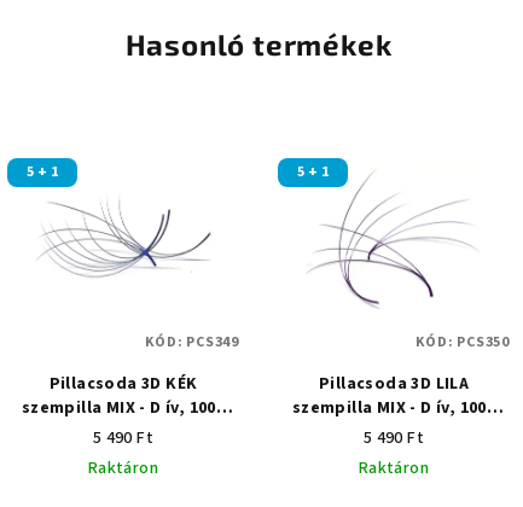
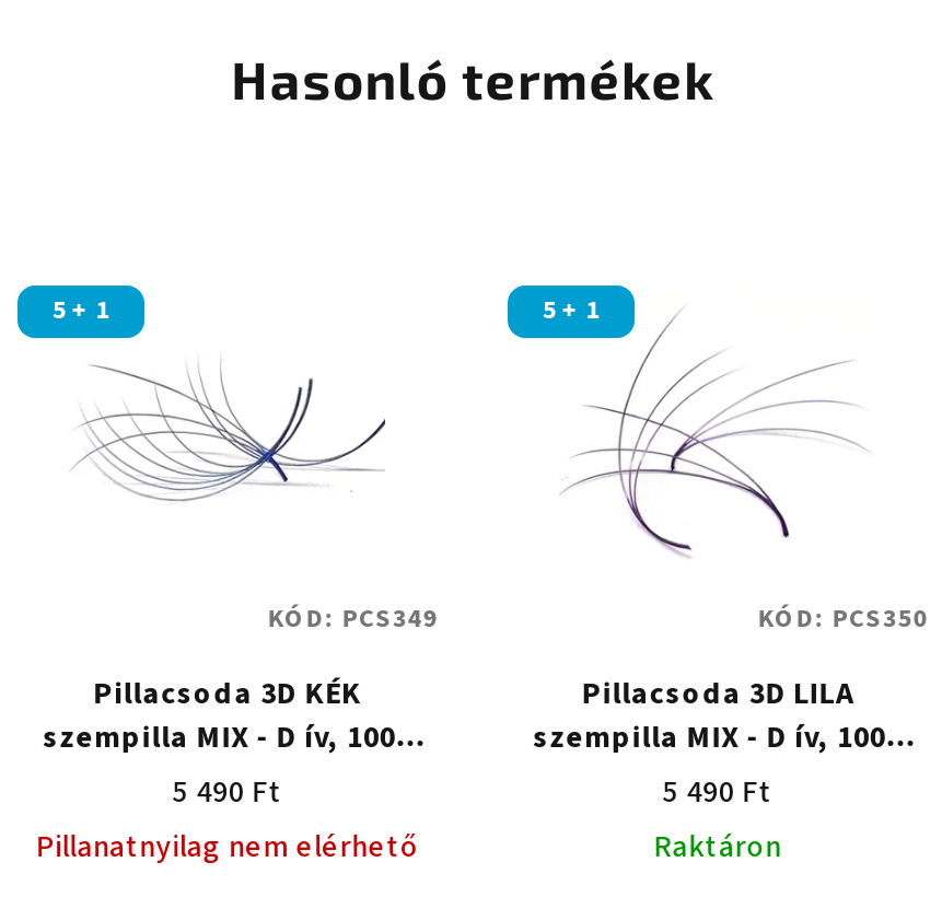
[88,456,158,480] Raktáron -> [36,825,419,869] Pillanatnyilag nem elérhető

